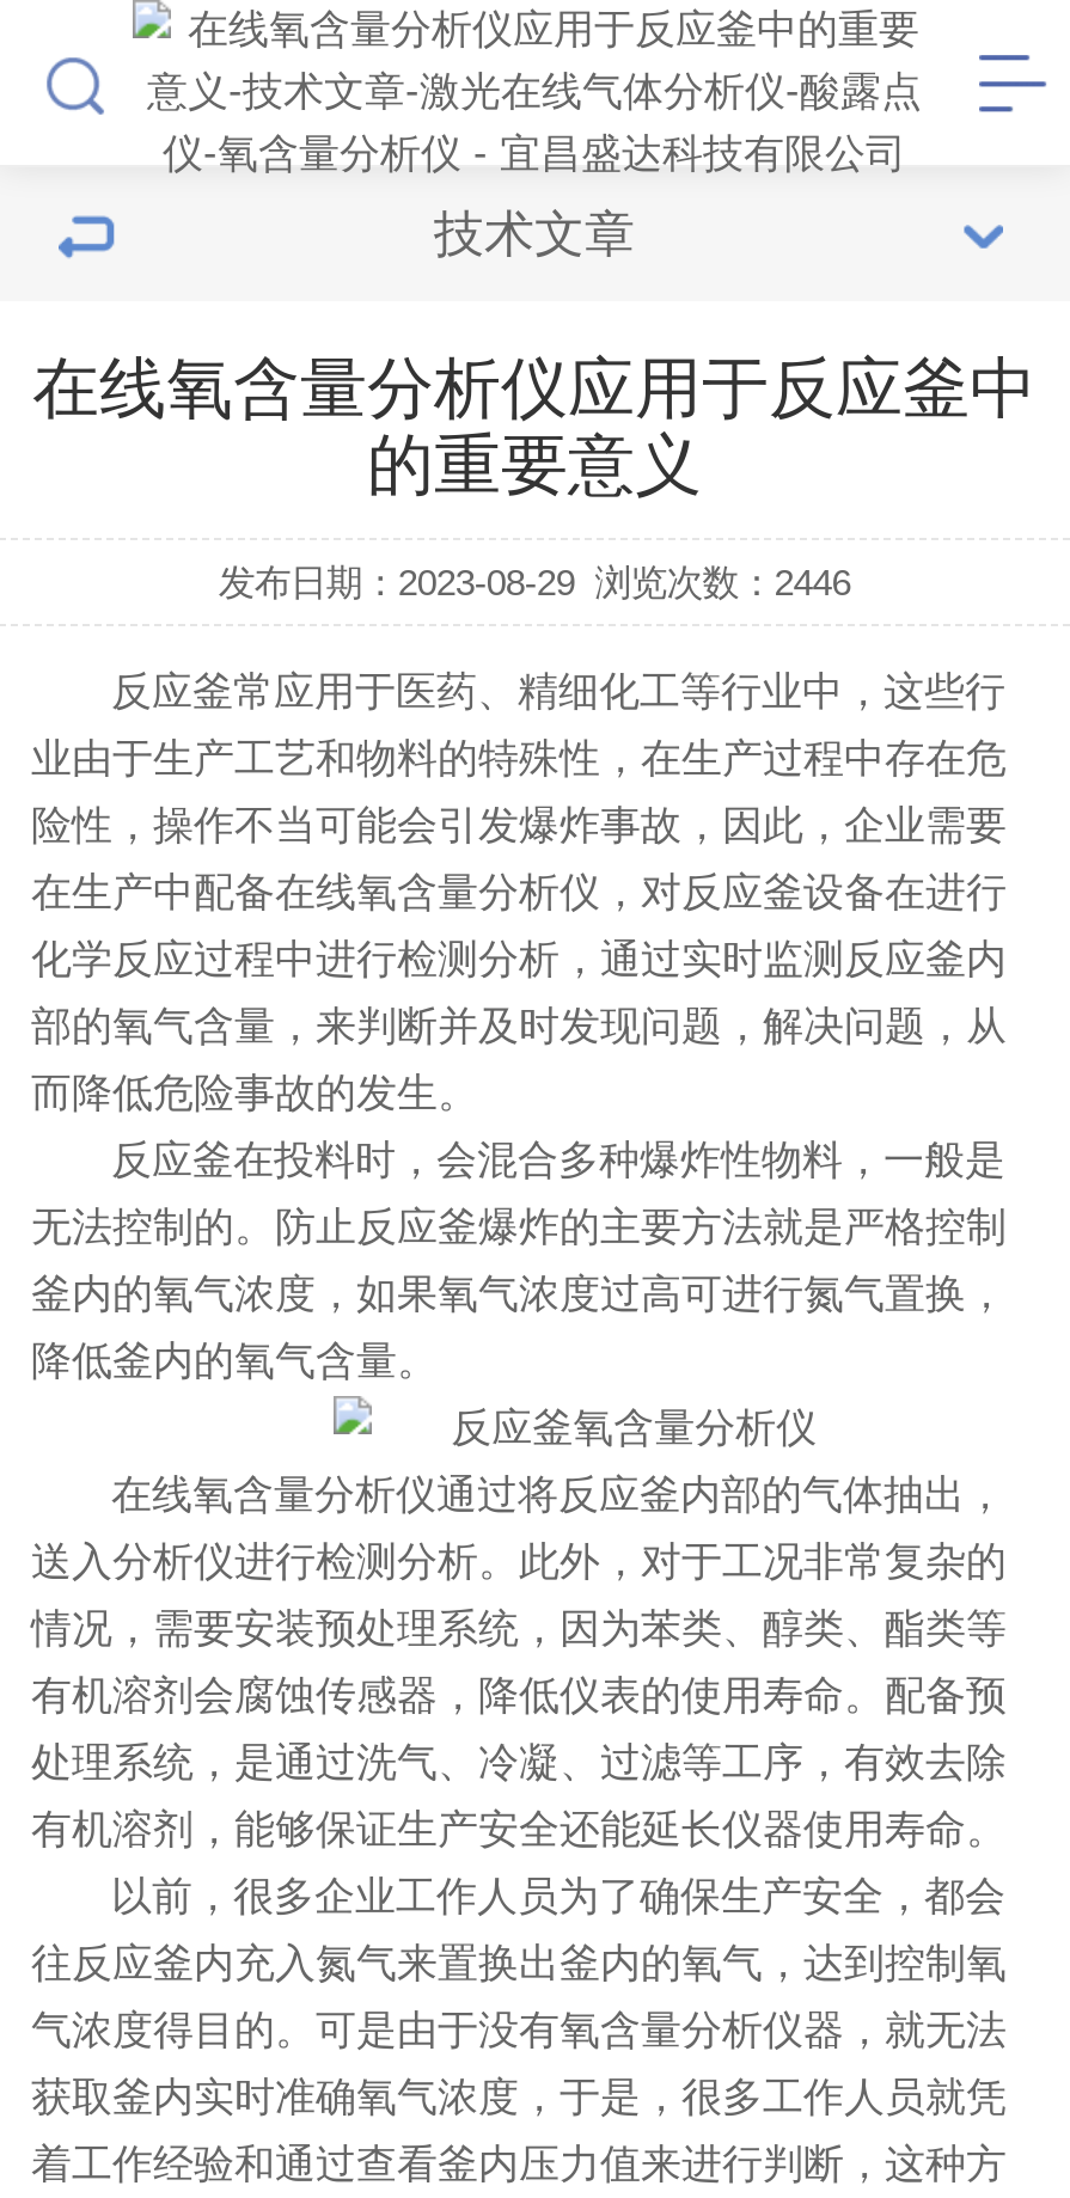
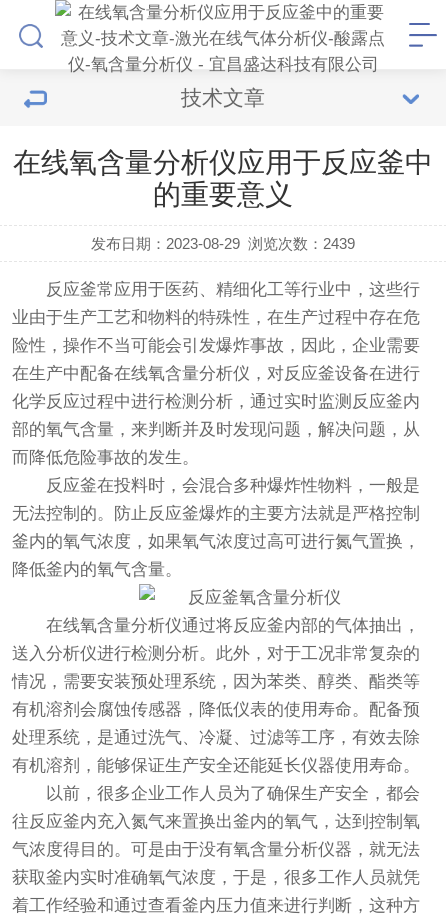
[218,562,851,602] 发布日期：2023-08-29 浏览次数：2446 -> [91,235,355,252] 发布日期：2023-08-29 浏览次数：2439

